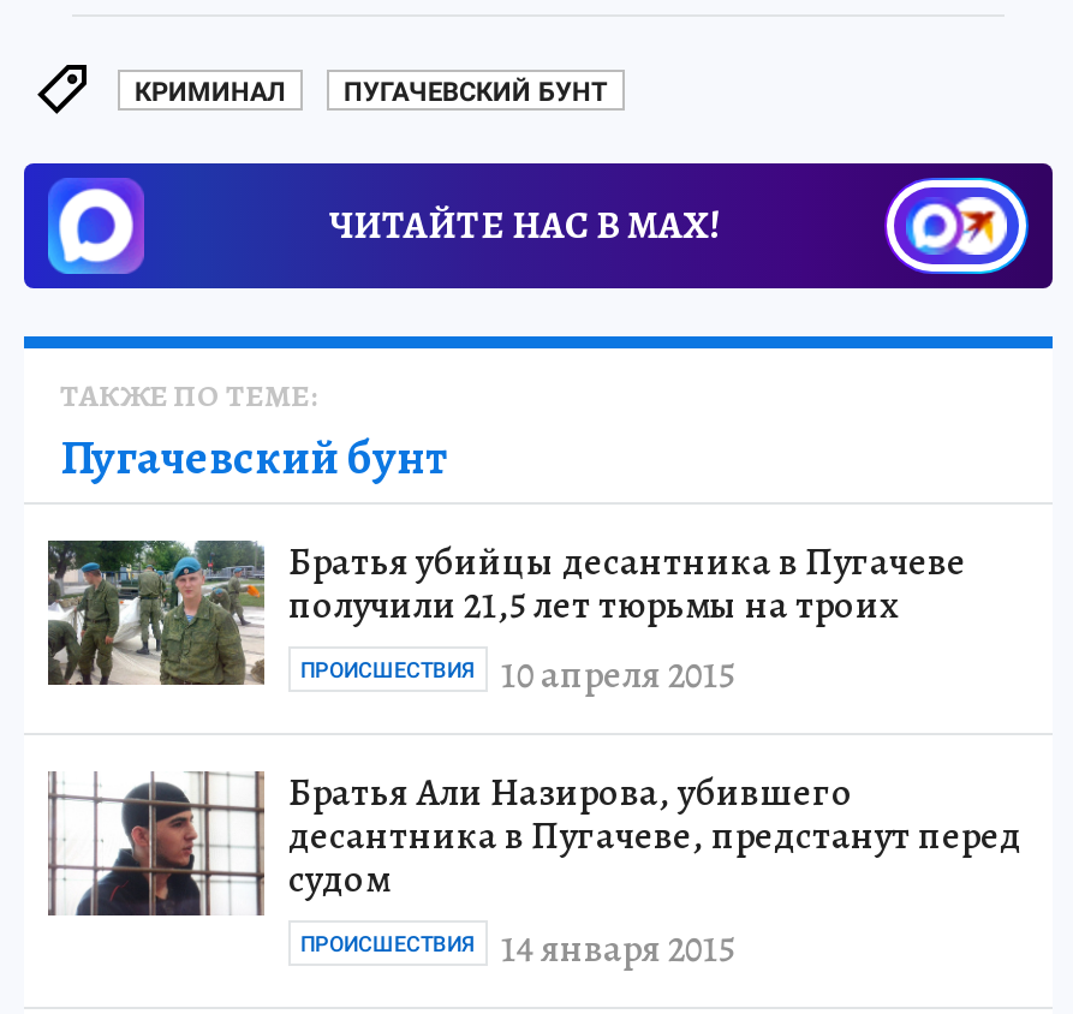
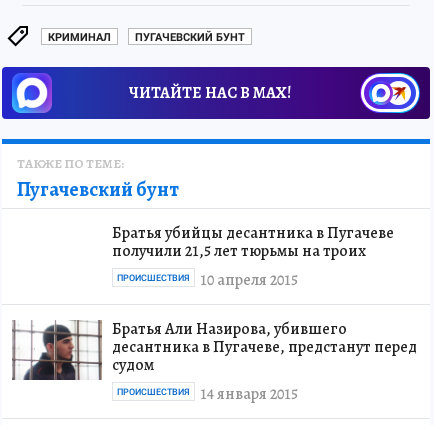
[46,538,267,687] [image] -> none

